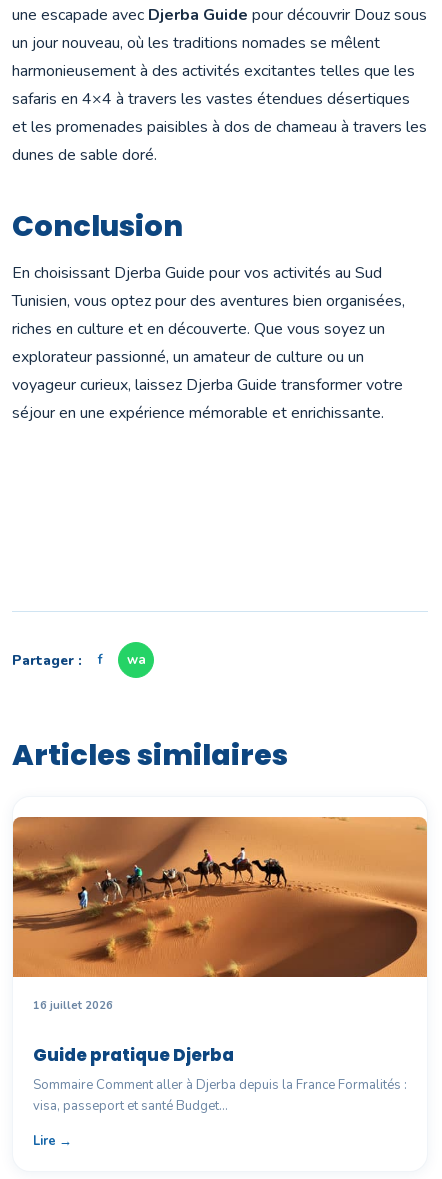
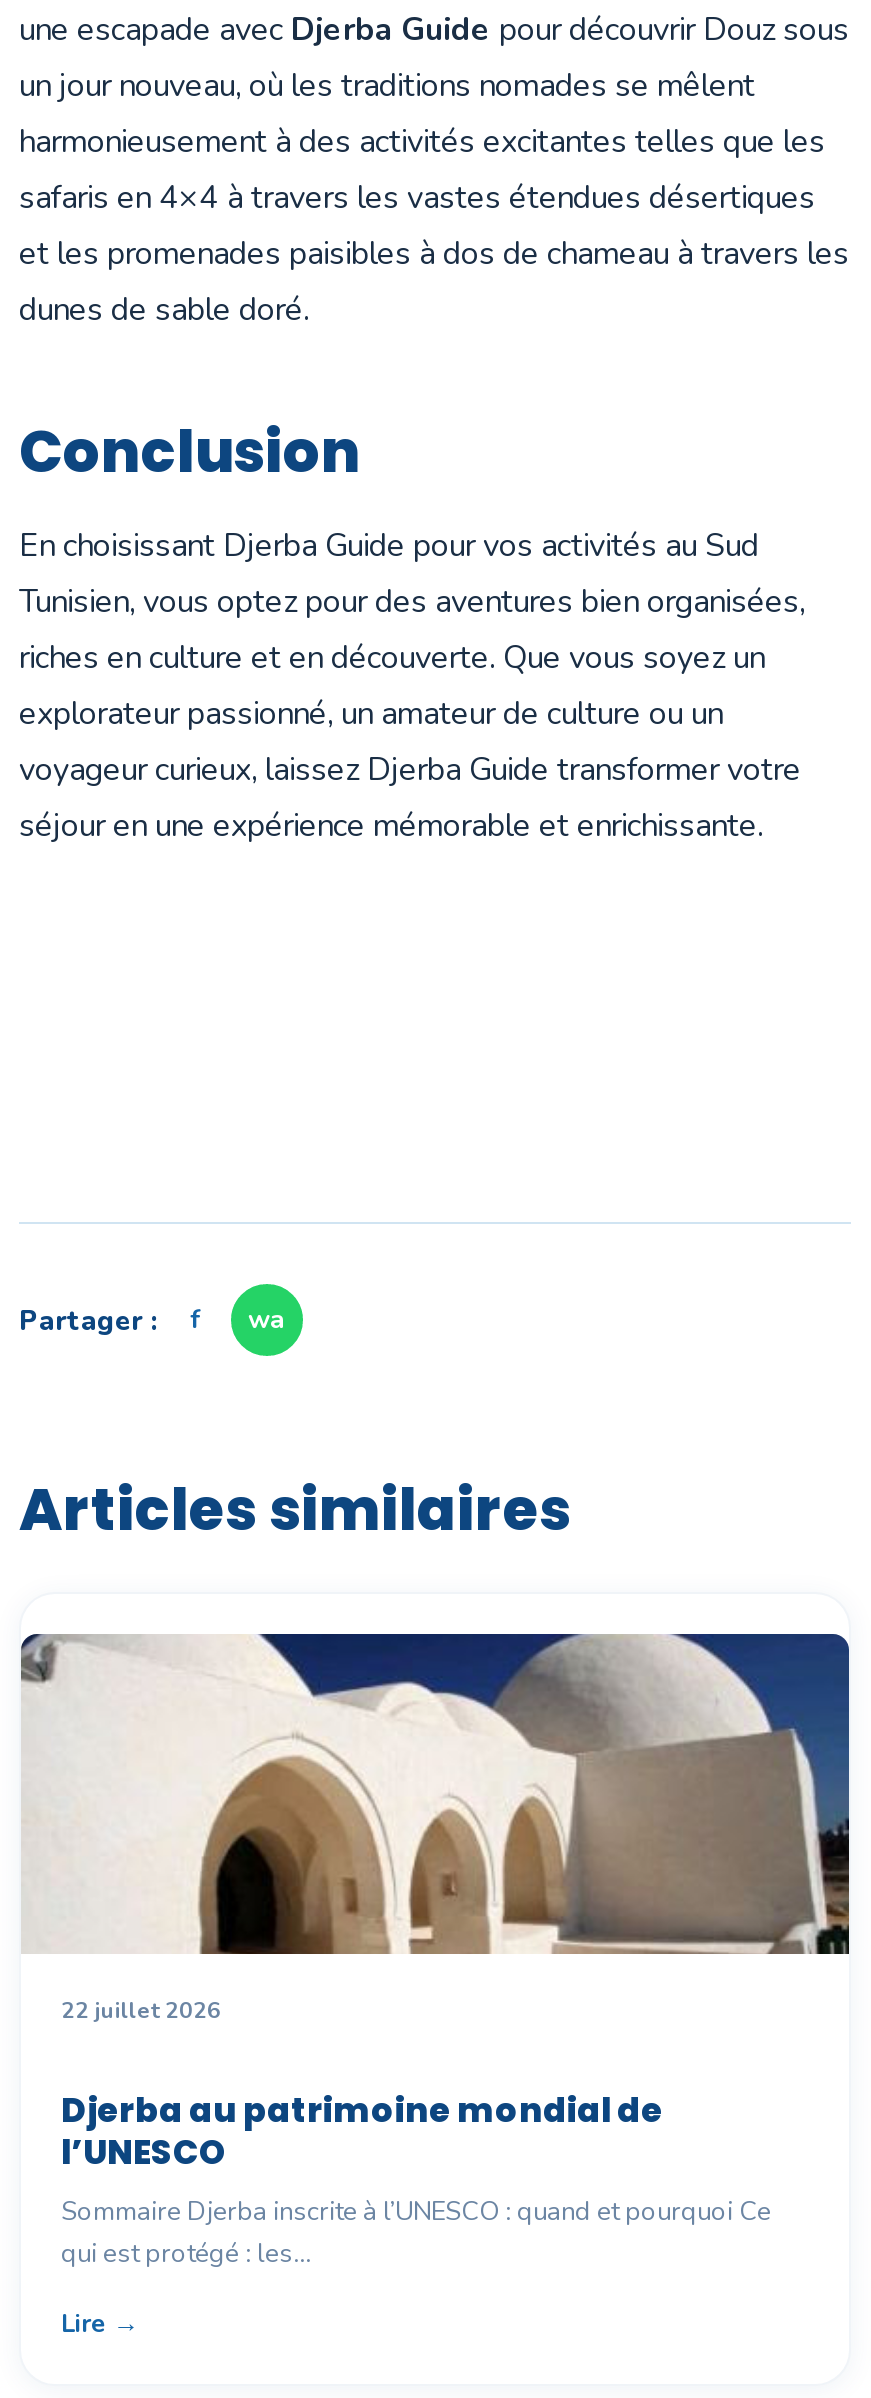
[12,816,428,1013] [image] | 16 juillet 2026 -> [19,1632,851,2026] [image] | 22 juillet 2026
[33,1043,407,1115] Guide pratique Djerba | Sommaire Comment aller à Djerba depuis la France Formalités : | visa, passeport et santé Budget… -> [61,2086,771,2272] Djerba au patrimoine mondial de | l’UNESCO | Sommaire Djerba inscrite à l’UNESCO : quand et pourquoi Ce | qui est protégé : les…

